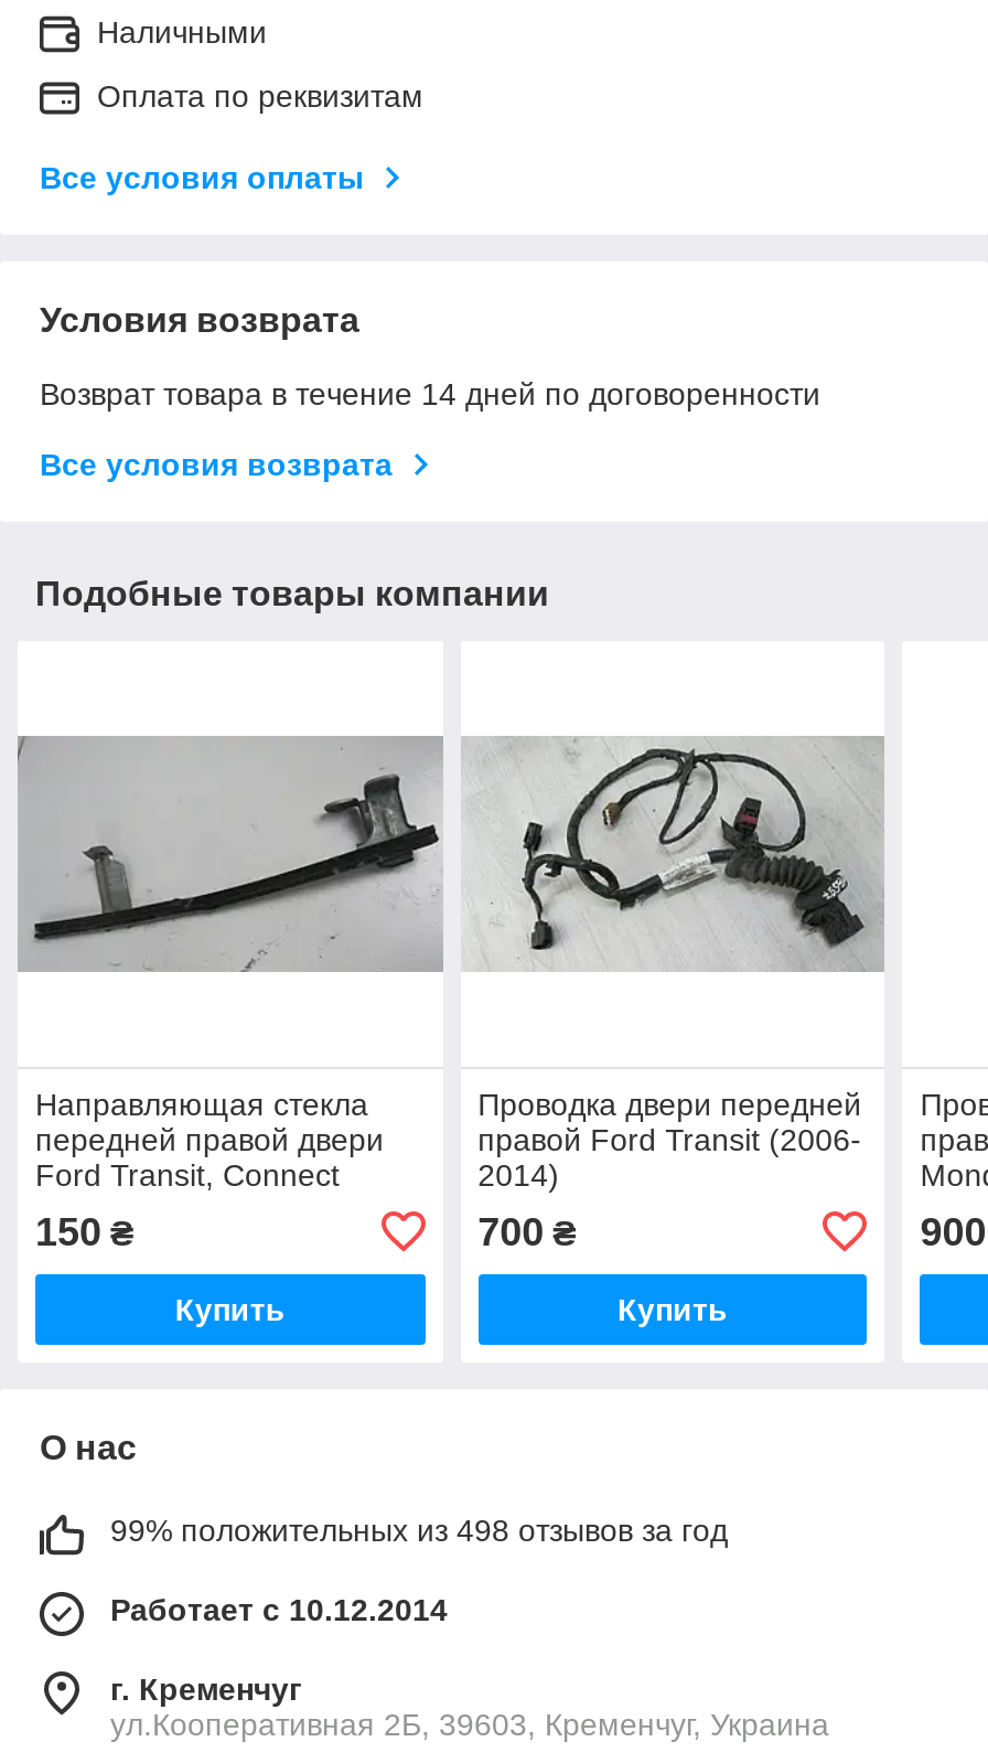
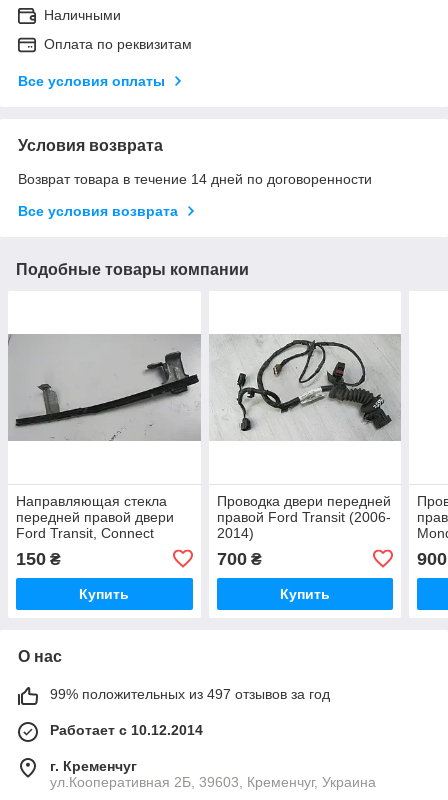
[110,1512,728,1547] 99% положительных из 498 отзывов за год -> [50,686,330,702] 99% положительных из 497 отзывов за год

